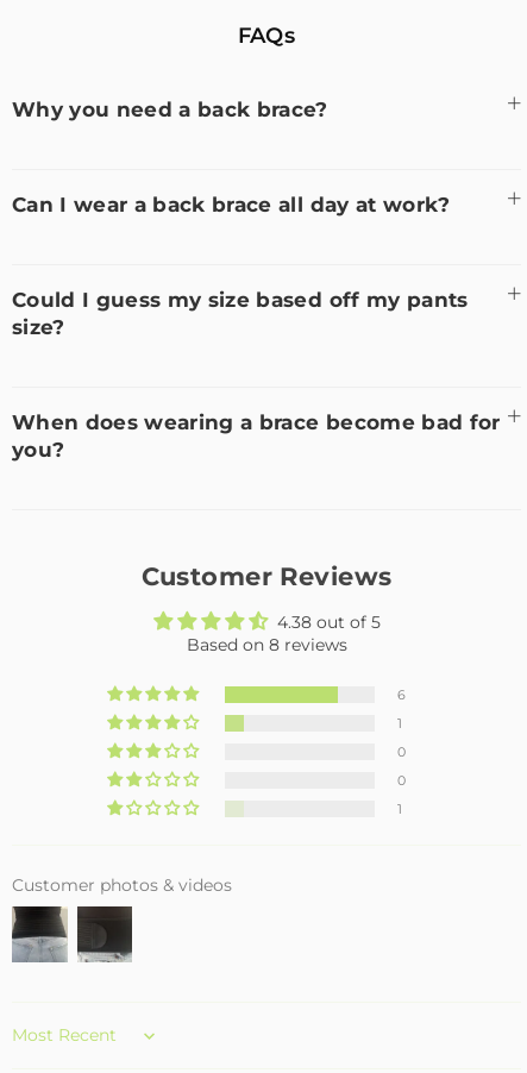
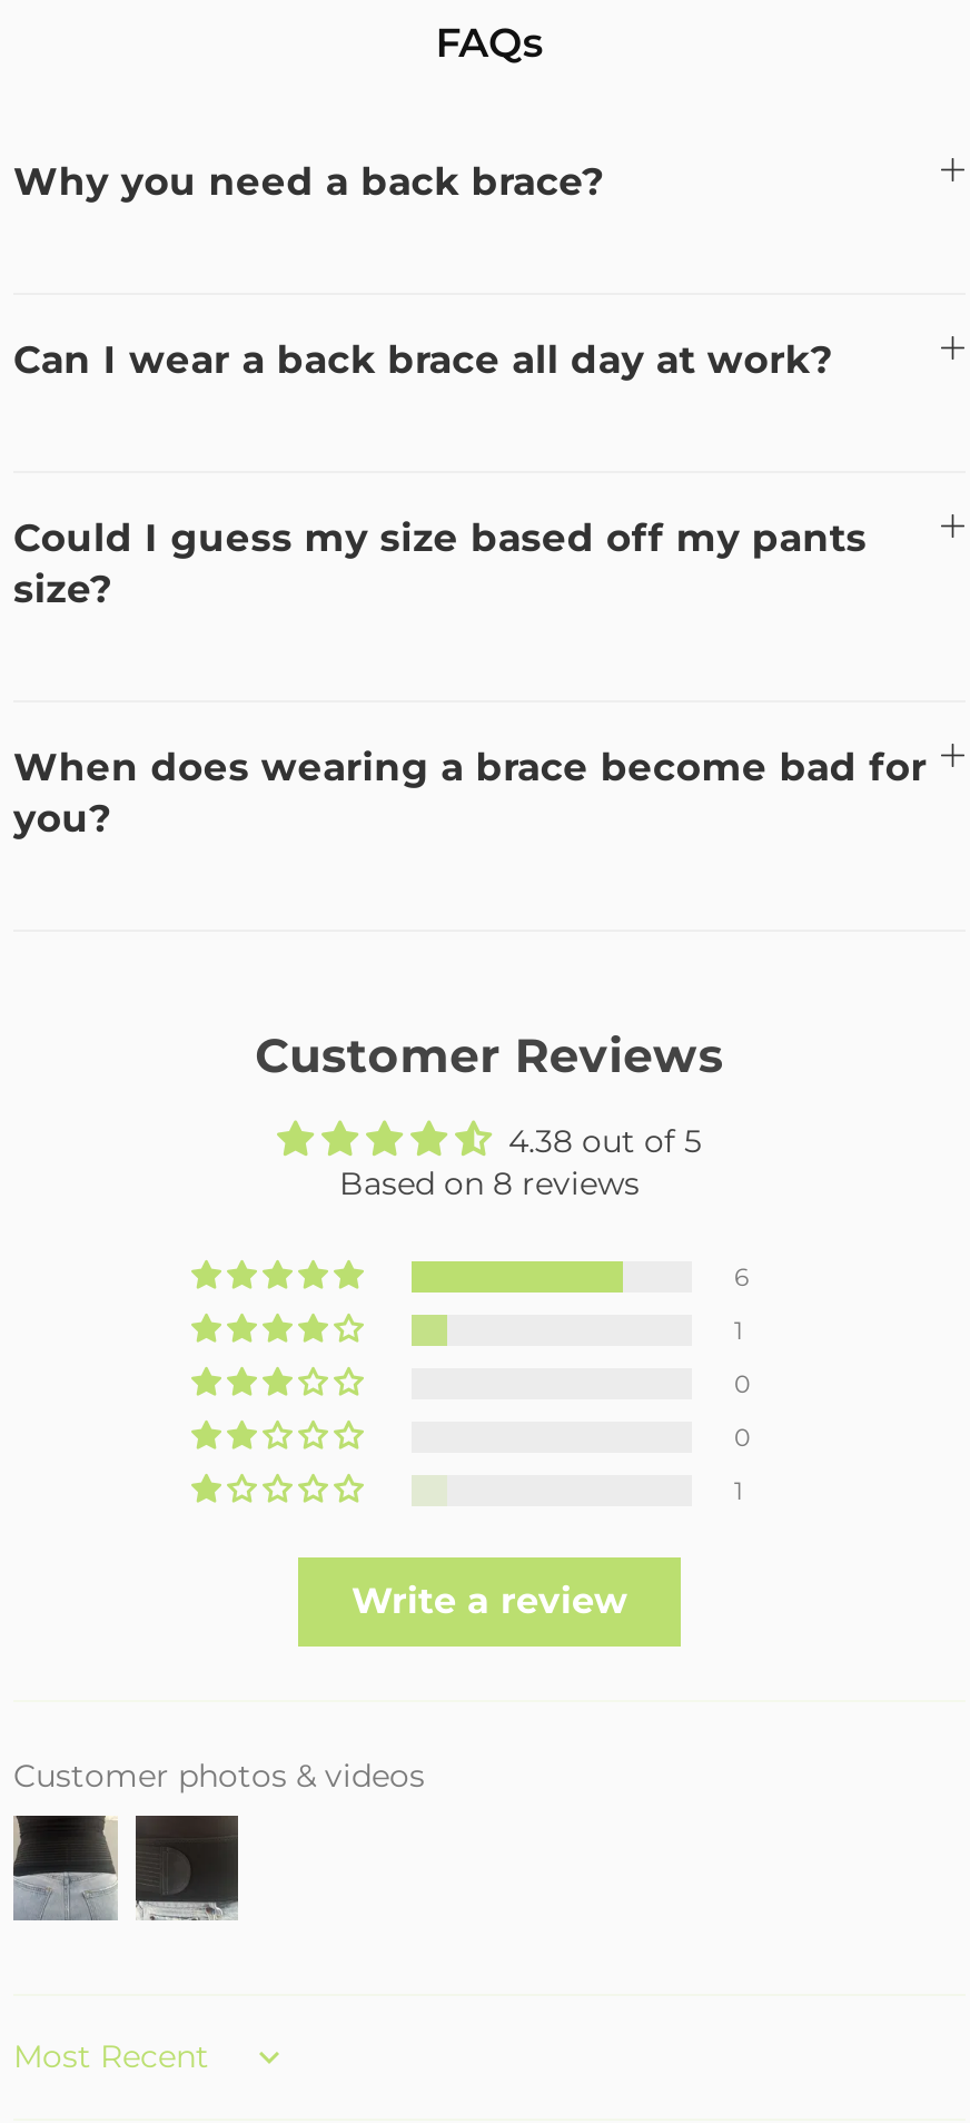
none -> [352,1580,627,1622] Write a review

